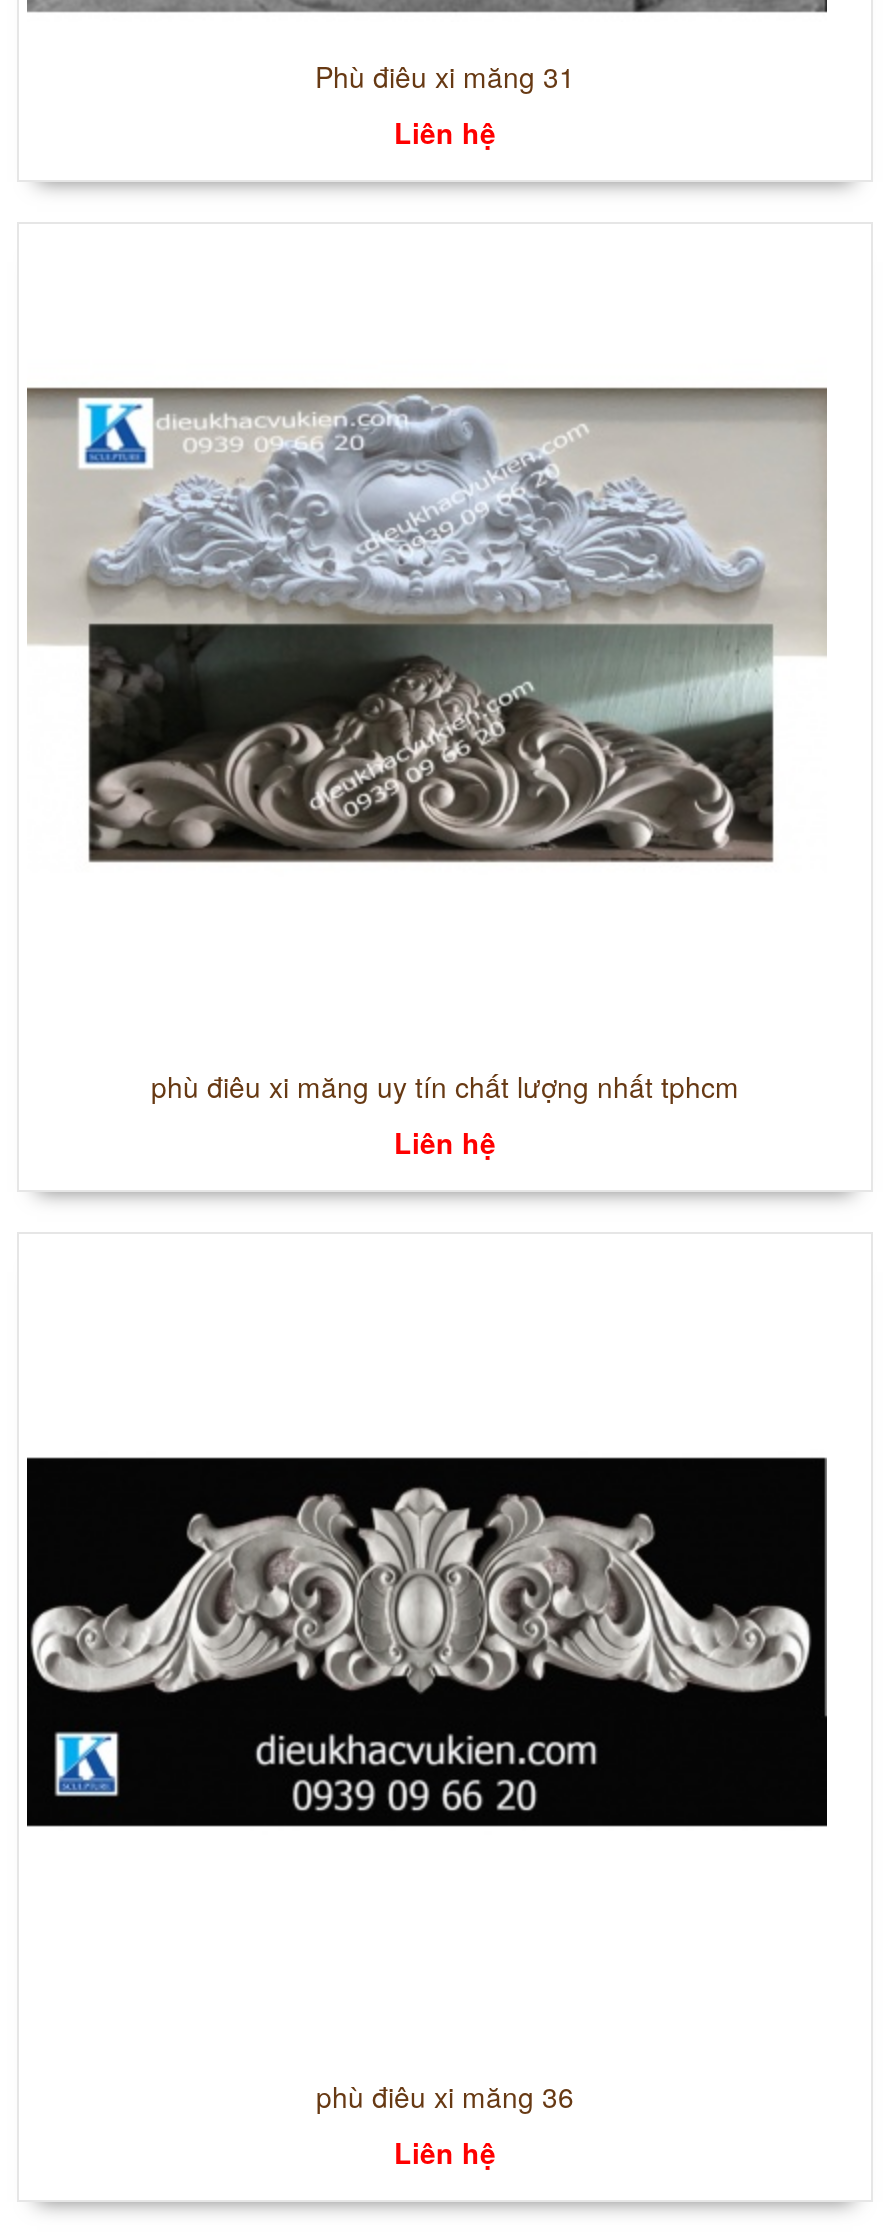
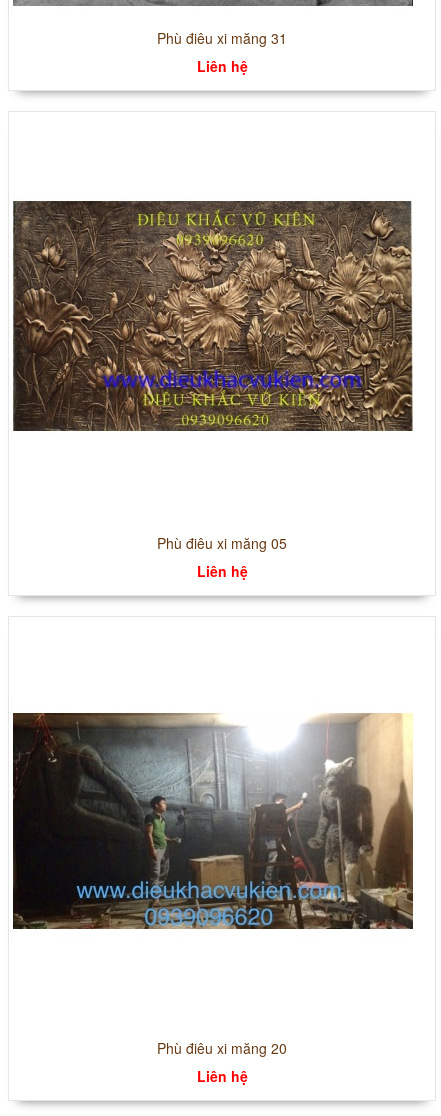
[25,386,829,862] [image] -> [12,194,414,432] [image]
[151,1065,739,1105] phù điêu xi măng uy tín chất lượng nhất tphcm -> [157,533,287,553] Phù điêu xi măng 05
[27,1426,829,1858] [image] -> [12,712,414,930] [image]
[316,2075,574,2115] phù điêu xi măng 36 -> [157,1038,287,1058] Phù điêu xi măng 20

